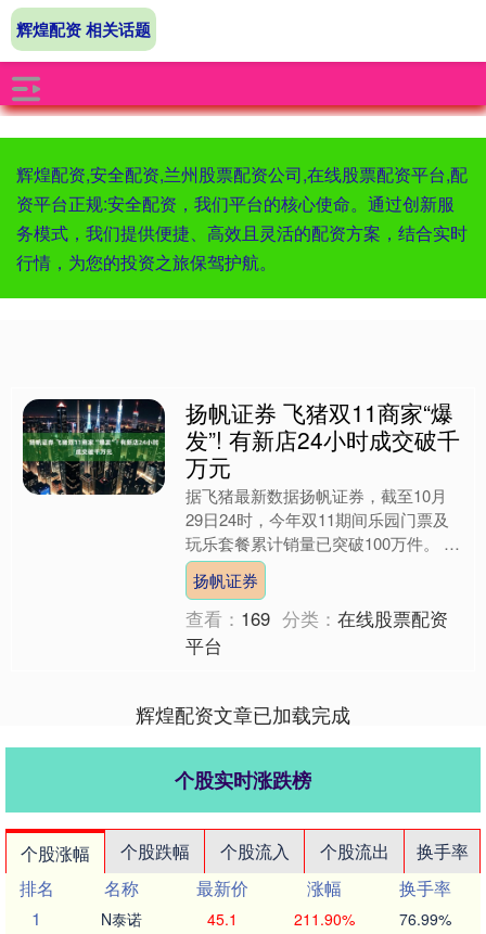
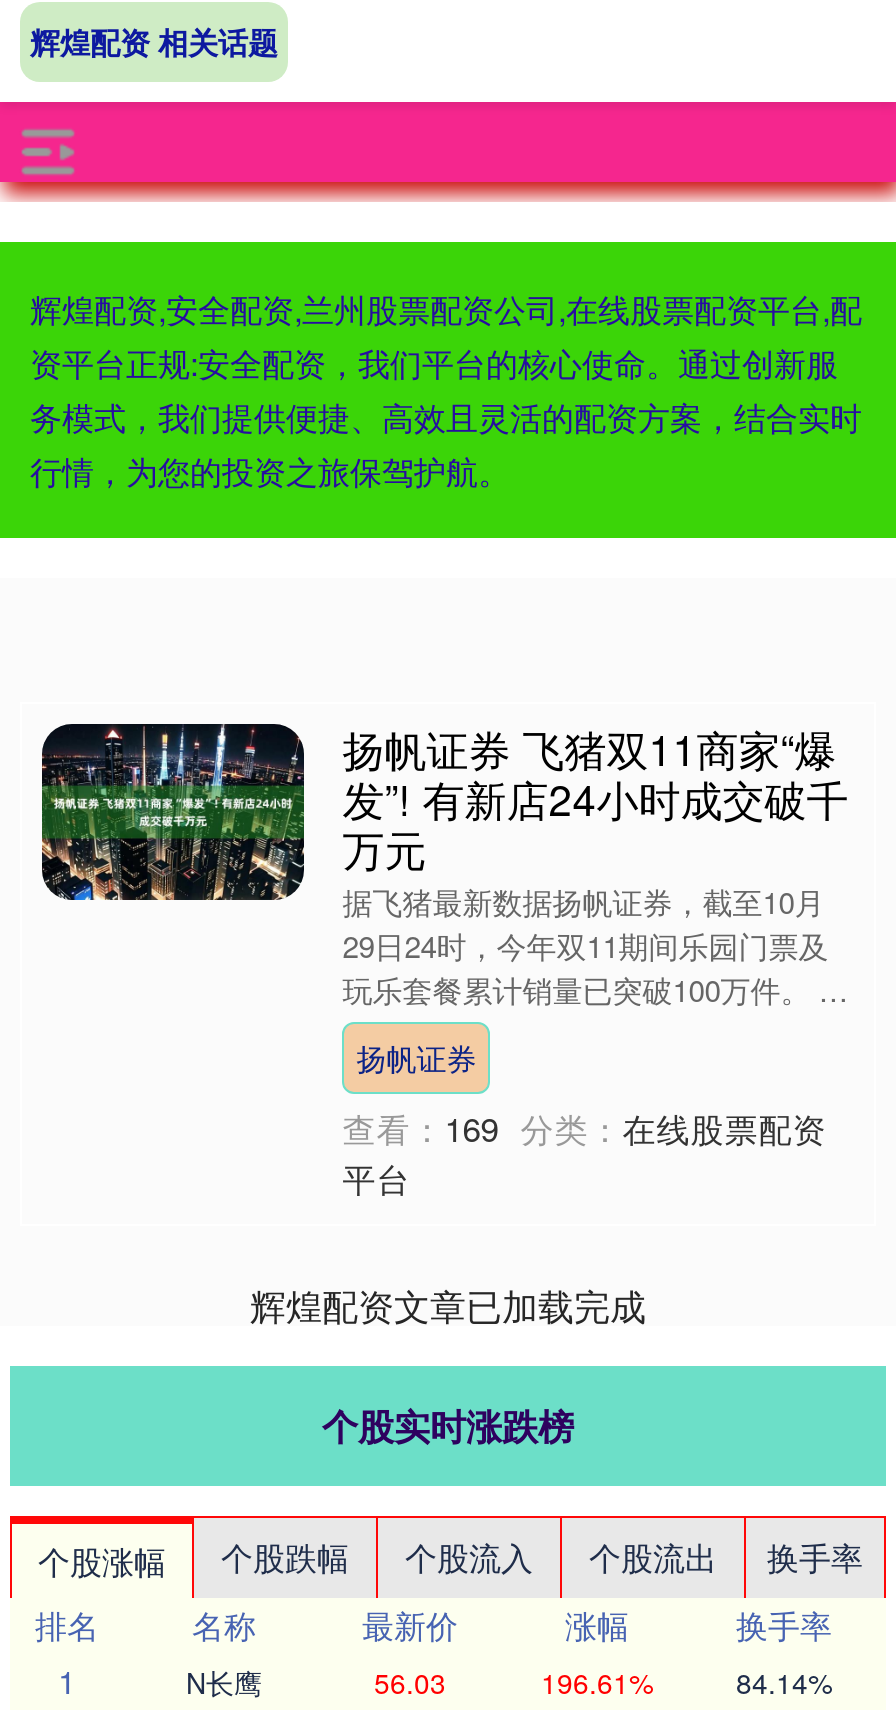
[101,908,142,930] N泰诺 -> [186,1662,262,1702] N长鹰
[207,908,238,930] 45.1 -> [374,1662,446,1702] 56.03
[293,908,354,930] 211.90% -> [541,1662,653,1702] 196.61%
[399,908,451,930] 76.99% -> [736,1662,832,1702] 84.14%

